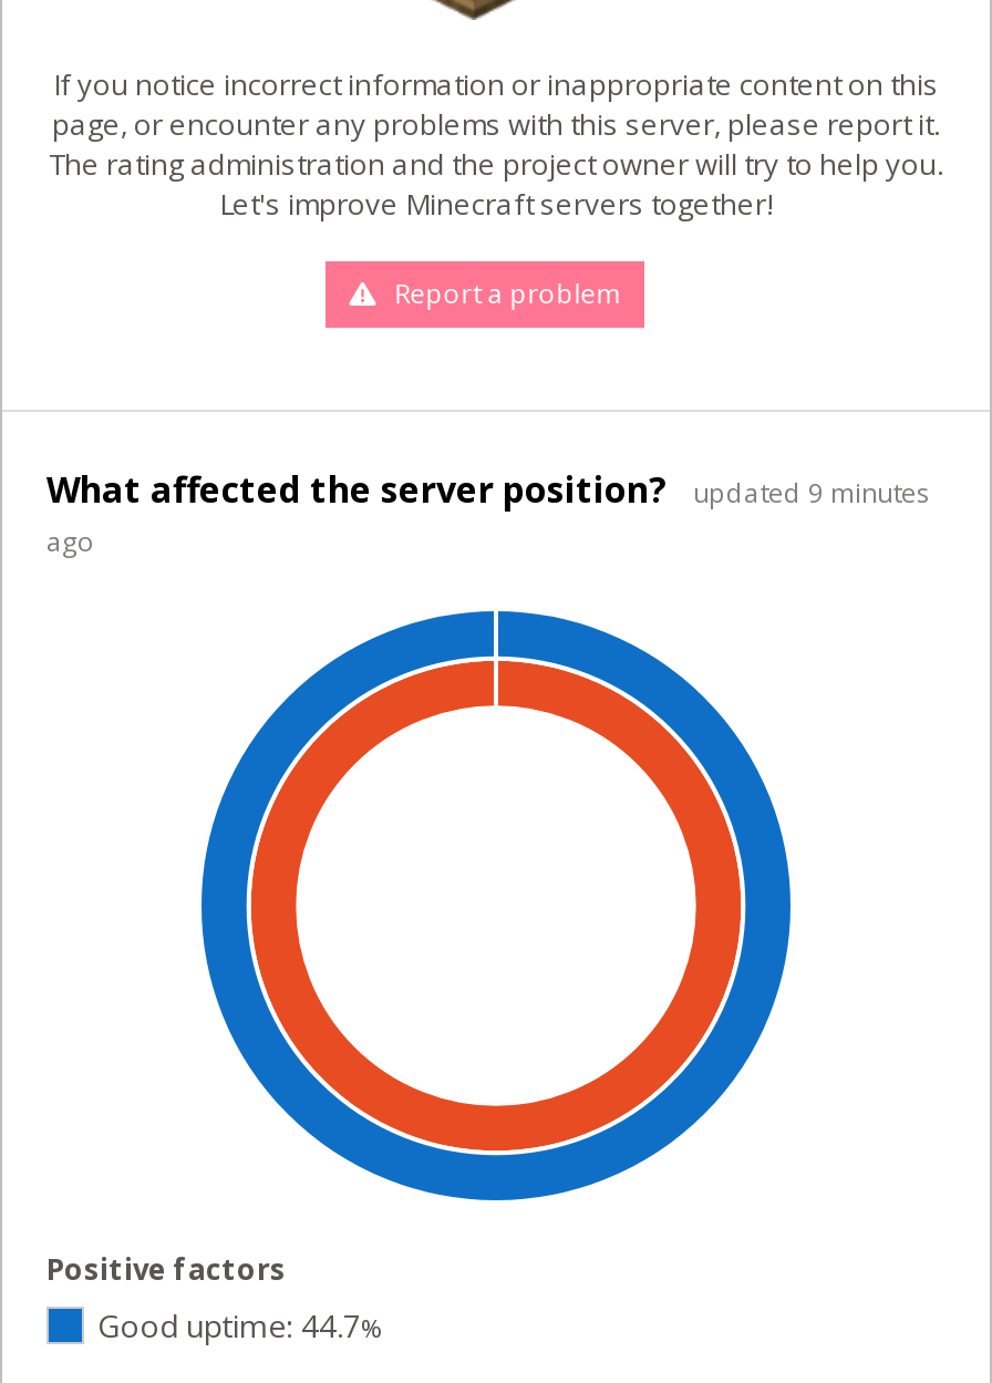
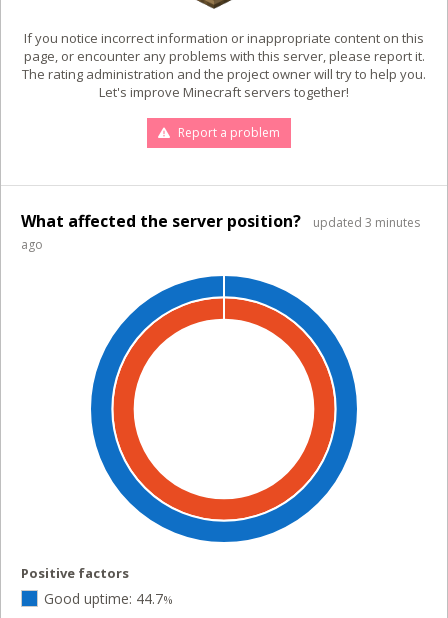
[46,465,930,514] What affected the server position? updated 9 minutes -> [21,210,420,232] What affected the server position? updated 3 minutes

